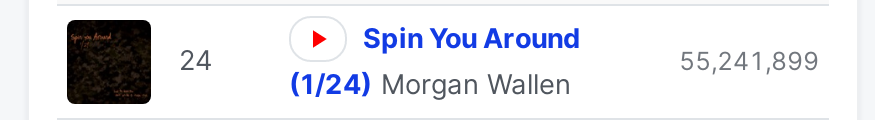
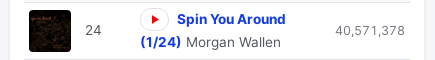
[679,46,819,76] 55,241,899 -> [335,23,405,38] 40,571,378

